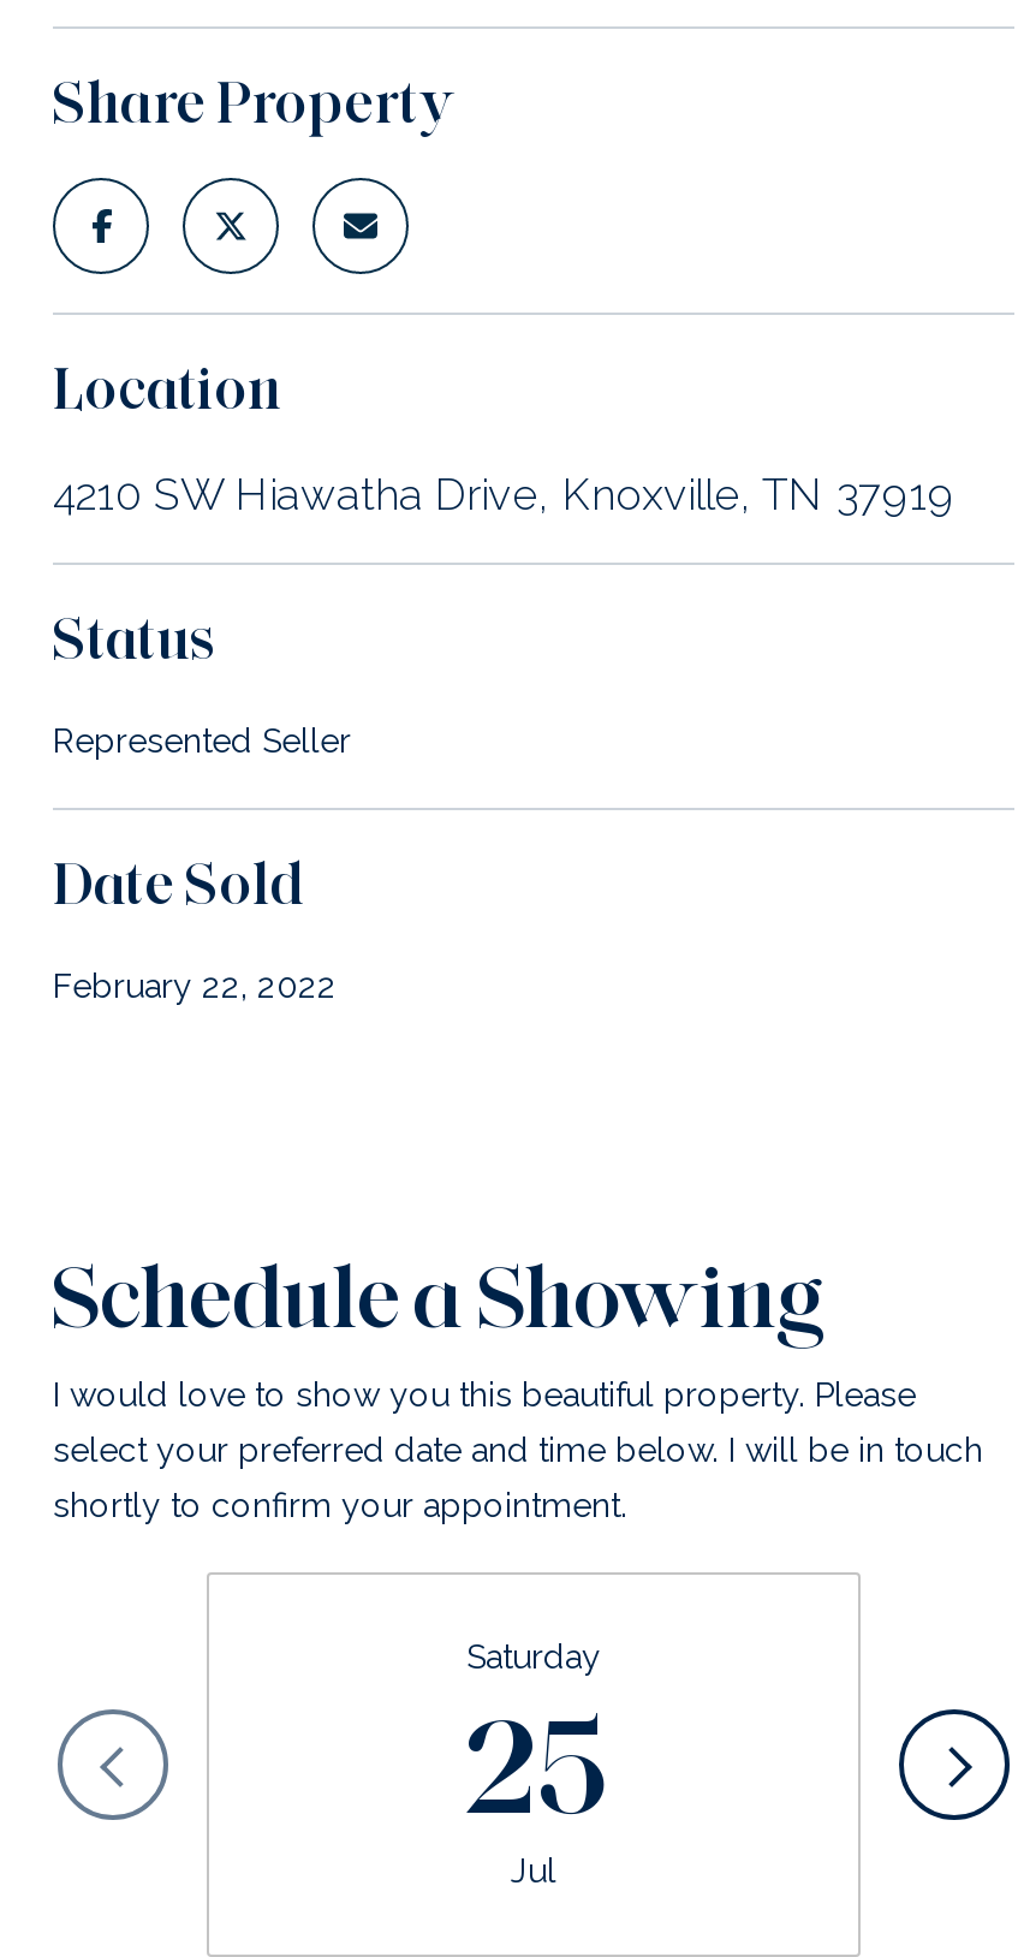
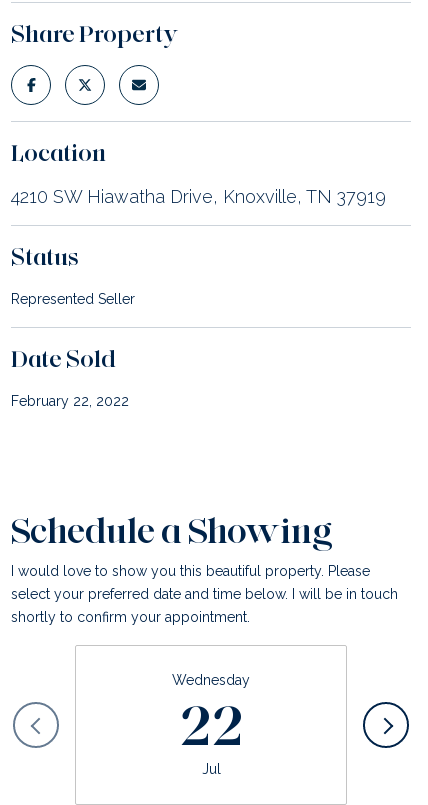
[462,1636,606,1845] Saturday | 25 -> [172,672,250,759] Wednesday | 22

